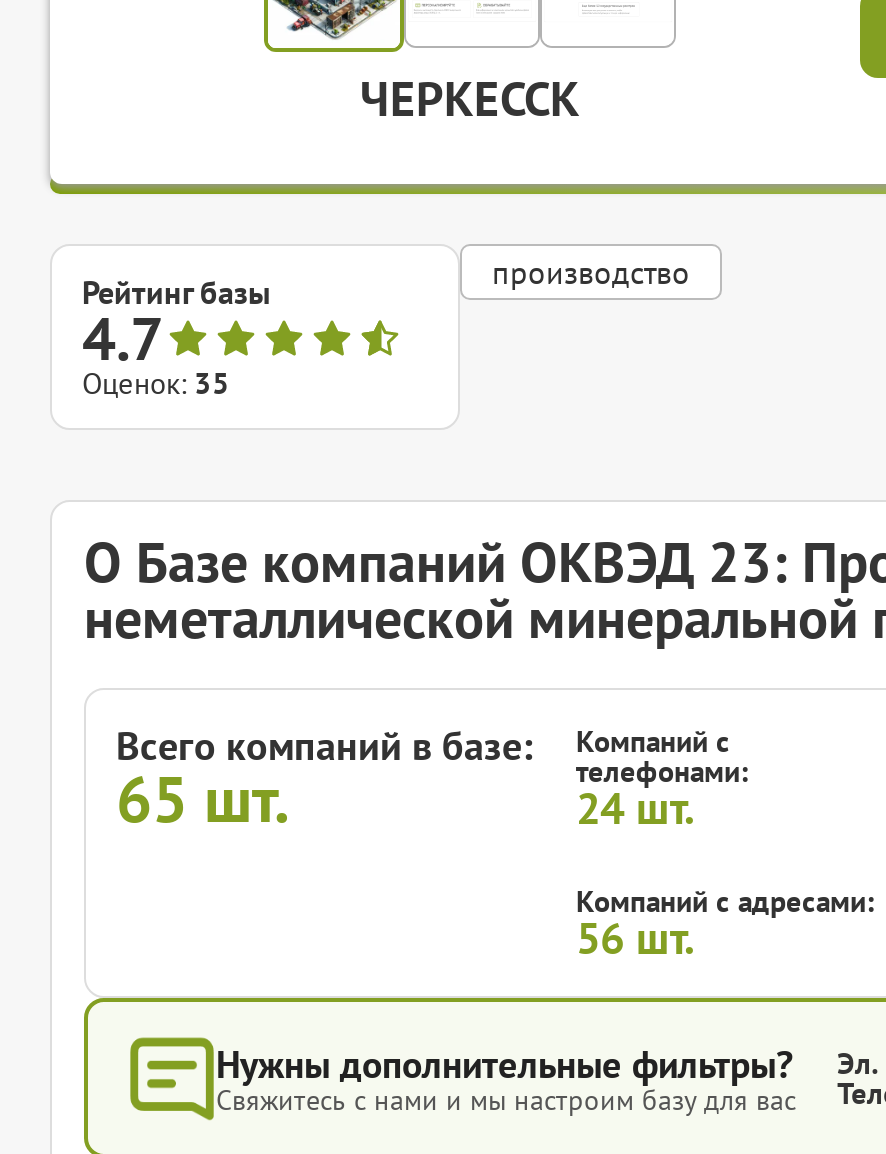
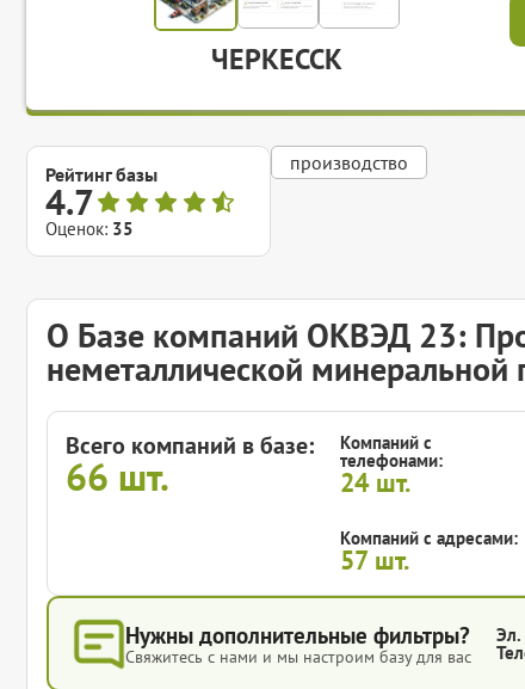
[116,756,290,840] 65шт. -> [66,451,169,502] 66шт.
[576,910,694,966] 56шт. -> [340,543,409,577] 57шт.

